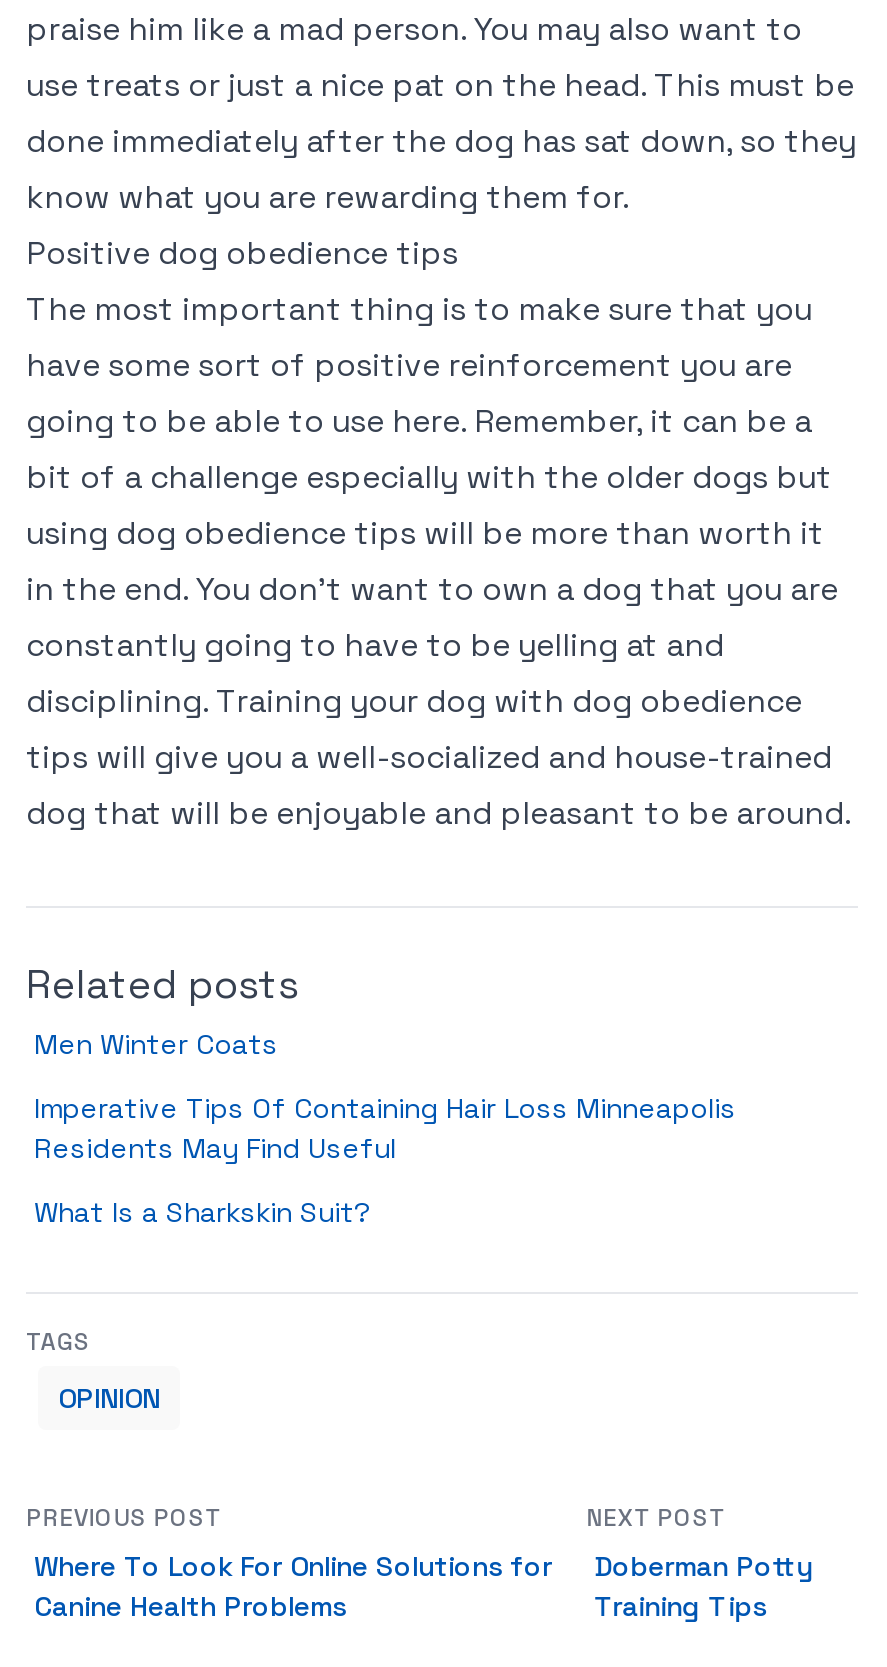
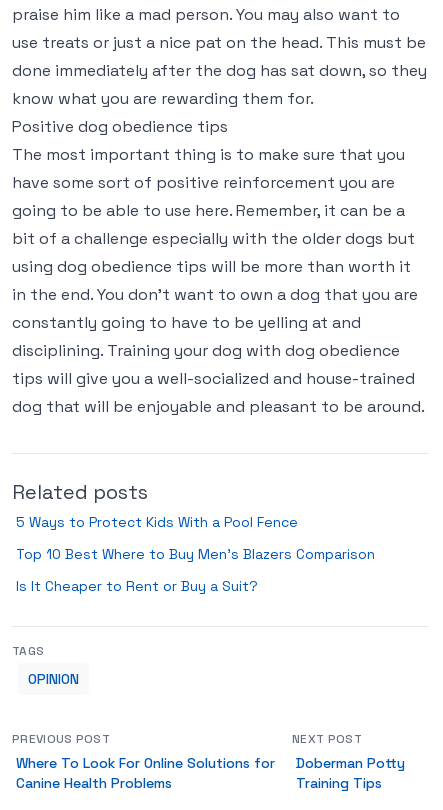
[34,1026,278,1062] Men Winter Coats -> [16,513,298,531] 5 Ways to Protect Kids With a Pool Fence
[34,1090,736,1166] Imperative Tips Of Containing Hair Loss Minneapolis | Residents May Find Useful -> [16,545,375,563] Top 10 Best Where to Buy Men’s Blazers Comparison
[34,1194,372,1230] What Is a Sharkskin Suit? -> [16,577,258,595] Is It Cheaper to Rent or Buy a Suit?

